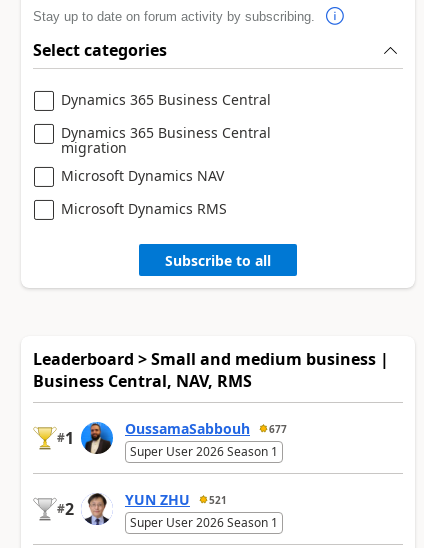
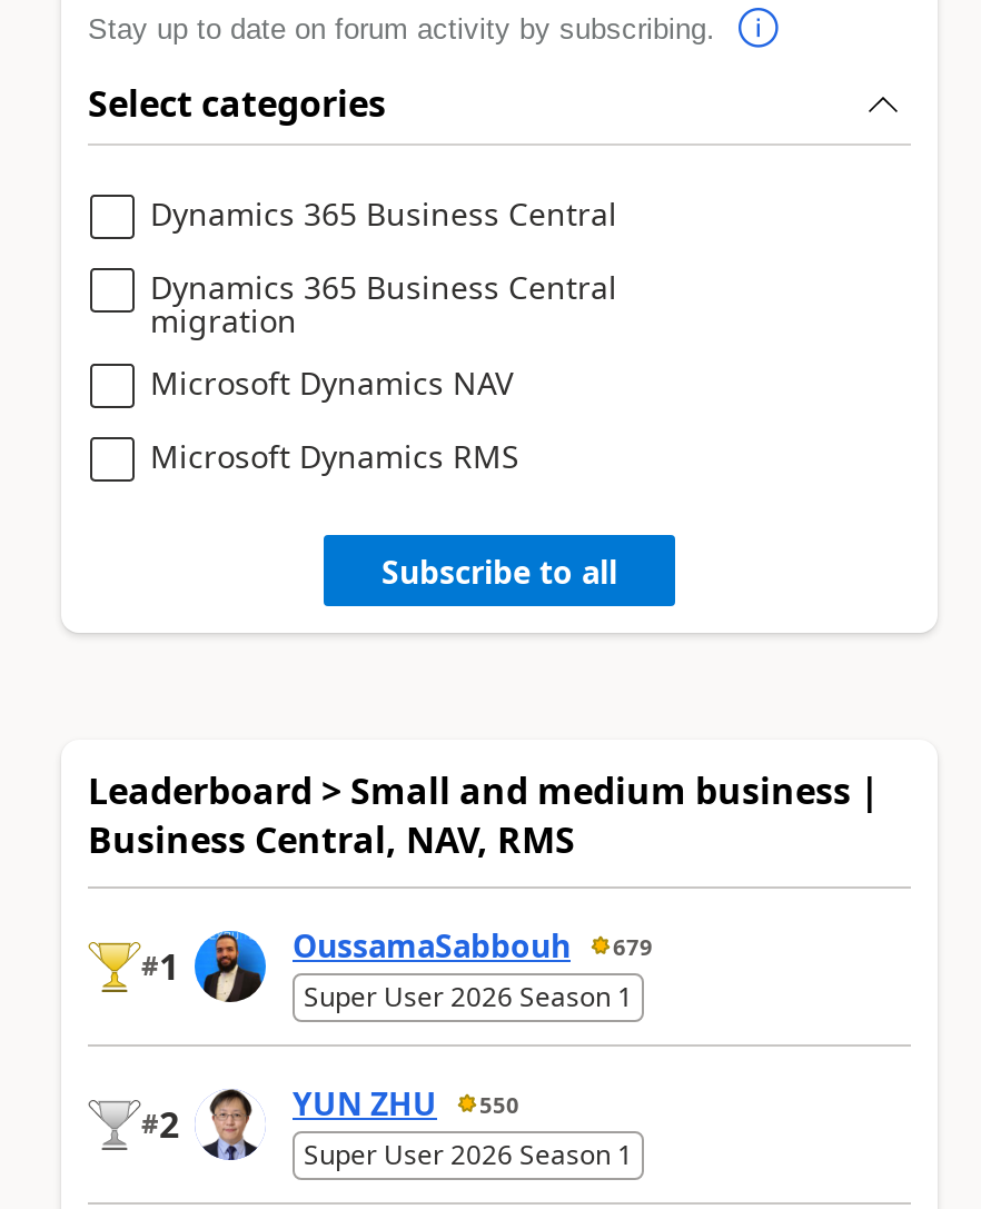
[125,419,287,438] OussamaSabbouh 677 -> [293,925,653,967] OussamaSabbouh 679
[125,490,227,509] YUN ZHU 521 -> [293,1083,519,1125] YUN ZHU 550

